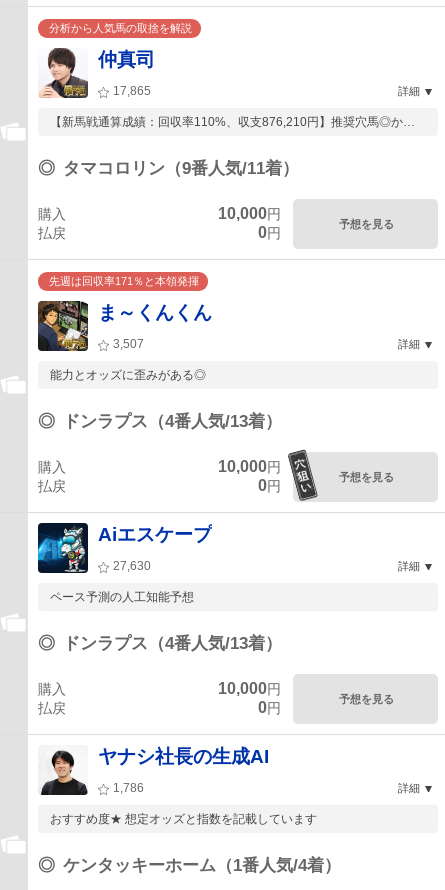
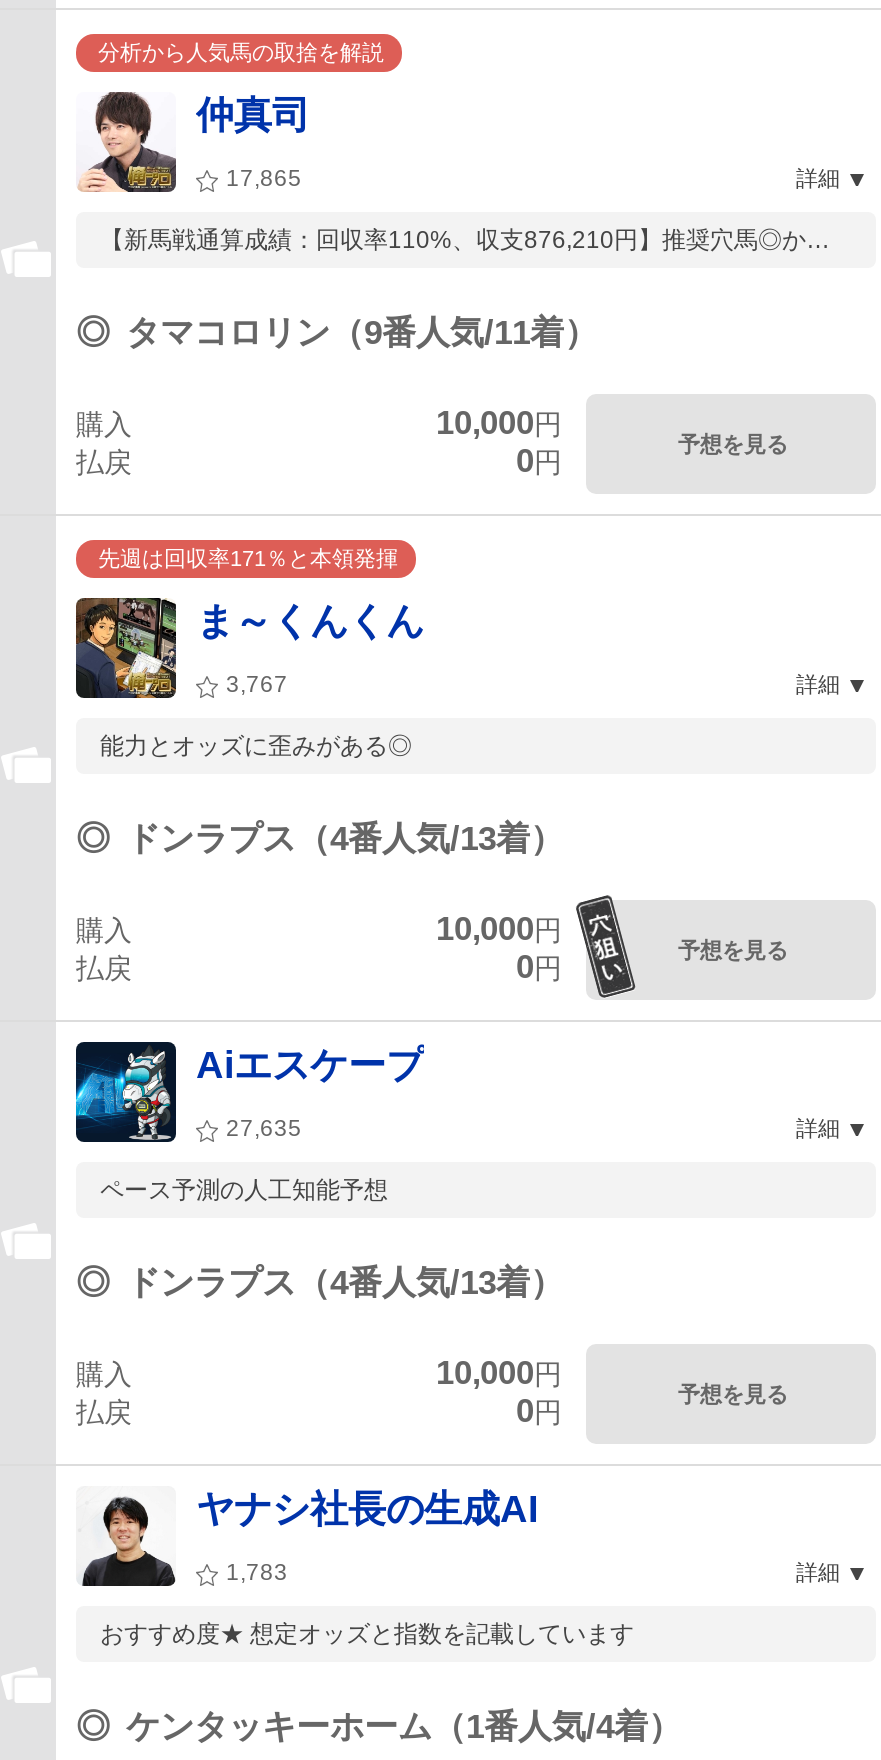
[113,338,144,350] 3,507 -> [226,672,288,696] 3,767
[113,560,151,572] 27,630 -> [226,1116,302,1140] 27,635
[113,782,144,794] 1,786 -> [226,1560,288,1584] 1,783

